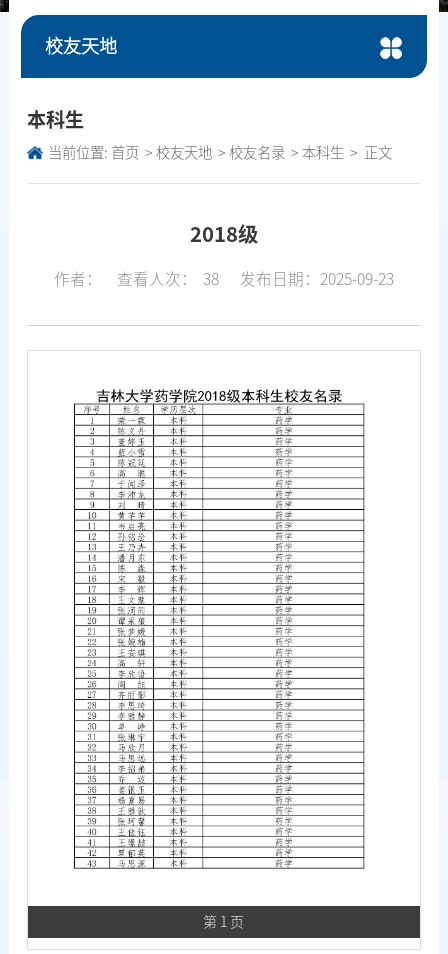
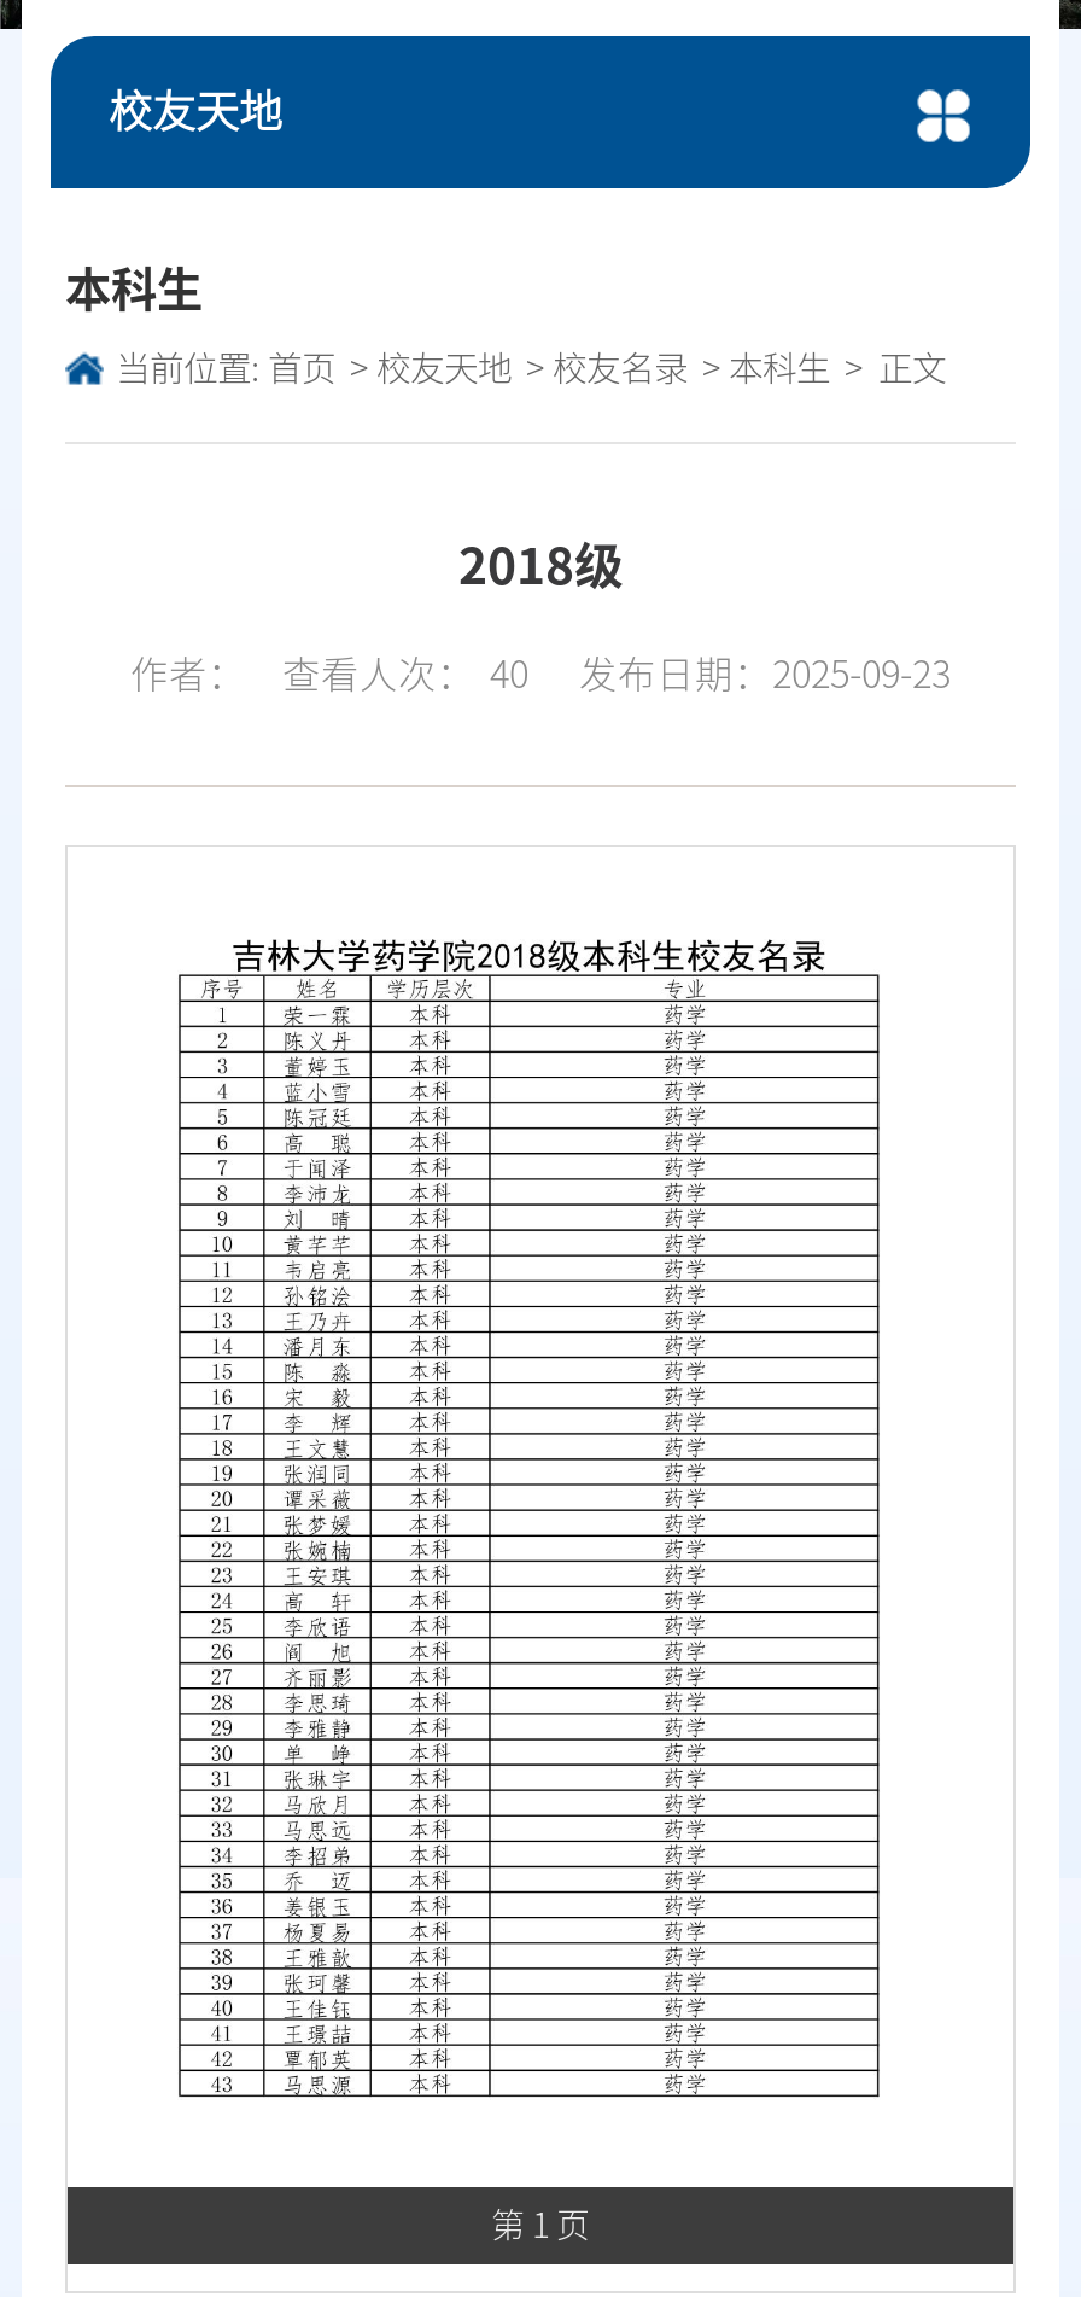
[54,271,394,287] 作者： 查看人次： 38 发布日期：2025-09-23 -> [130,653,951,692] 作者： 查看人次： 40 发布日期：2025-09-23

